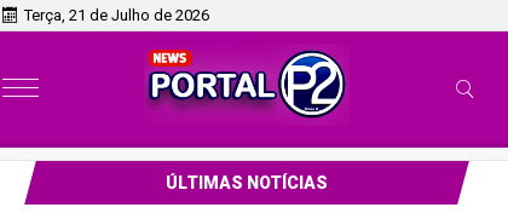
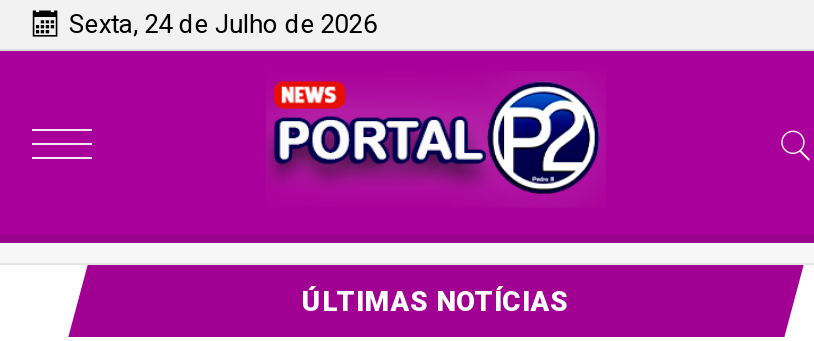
[25,6,210,24] Terça, 21 de Julho de 2026 -> [69,9,377,39] Sexta, 24 de Julho de 2026

